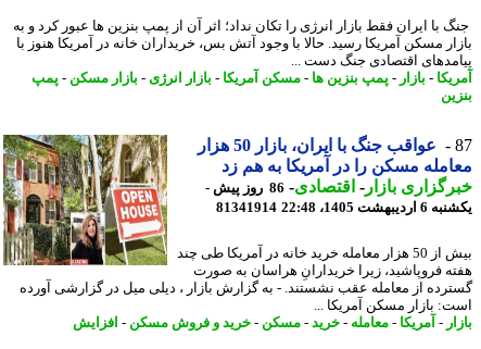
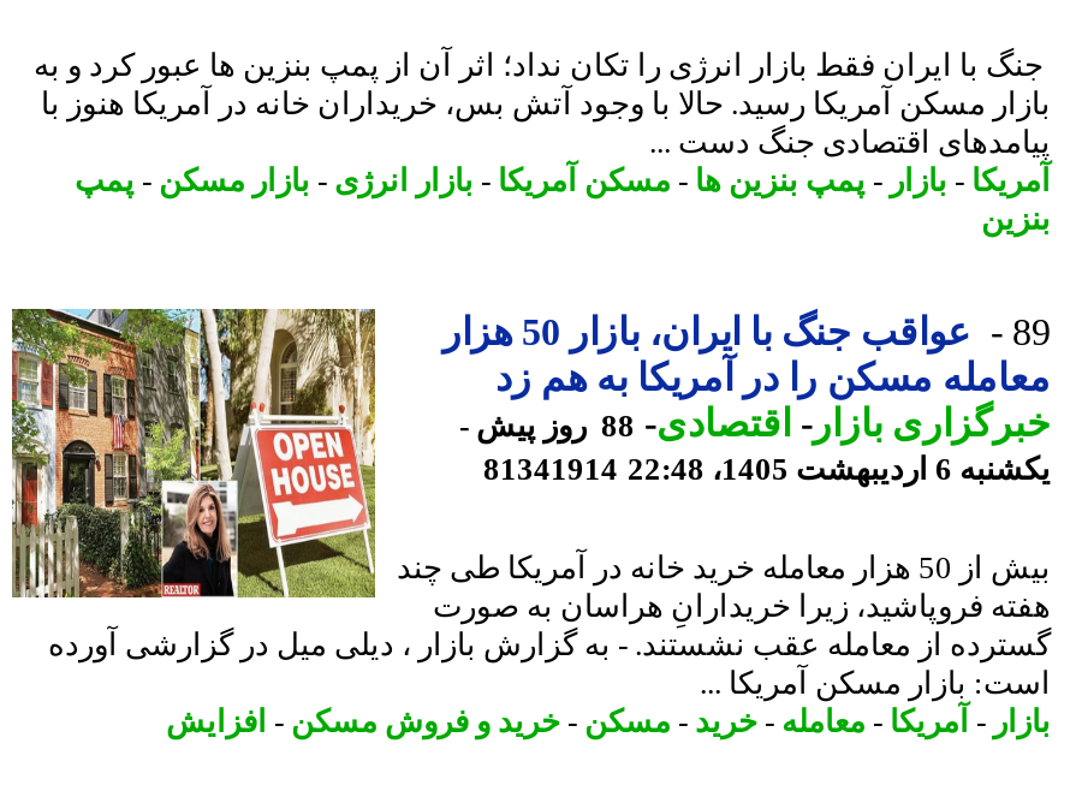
[231,181,295,196] 86 روز پیش - -> [517,409,659,443] 88 روز پیش -

